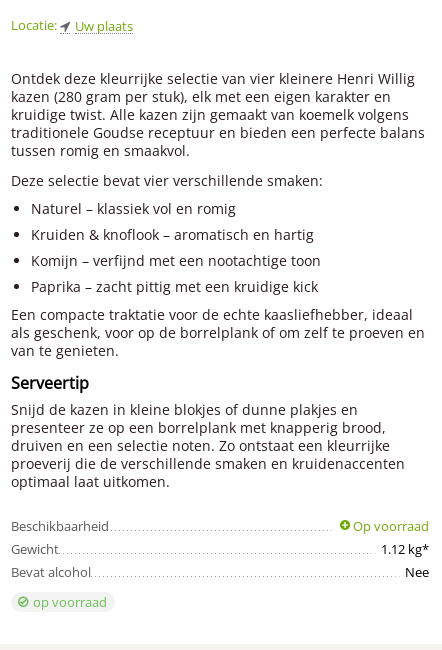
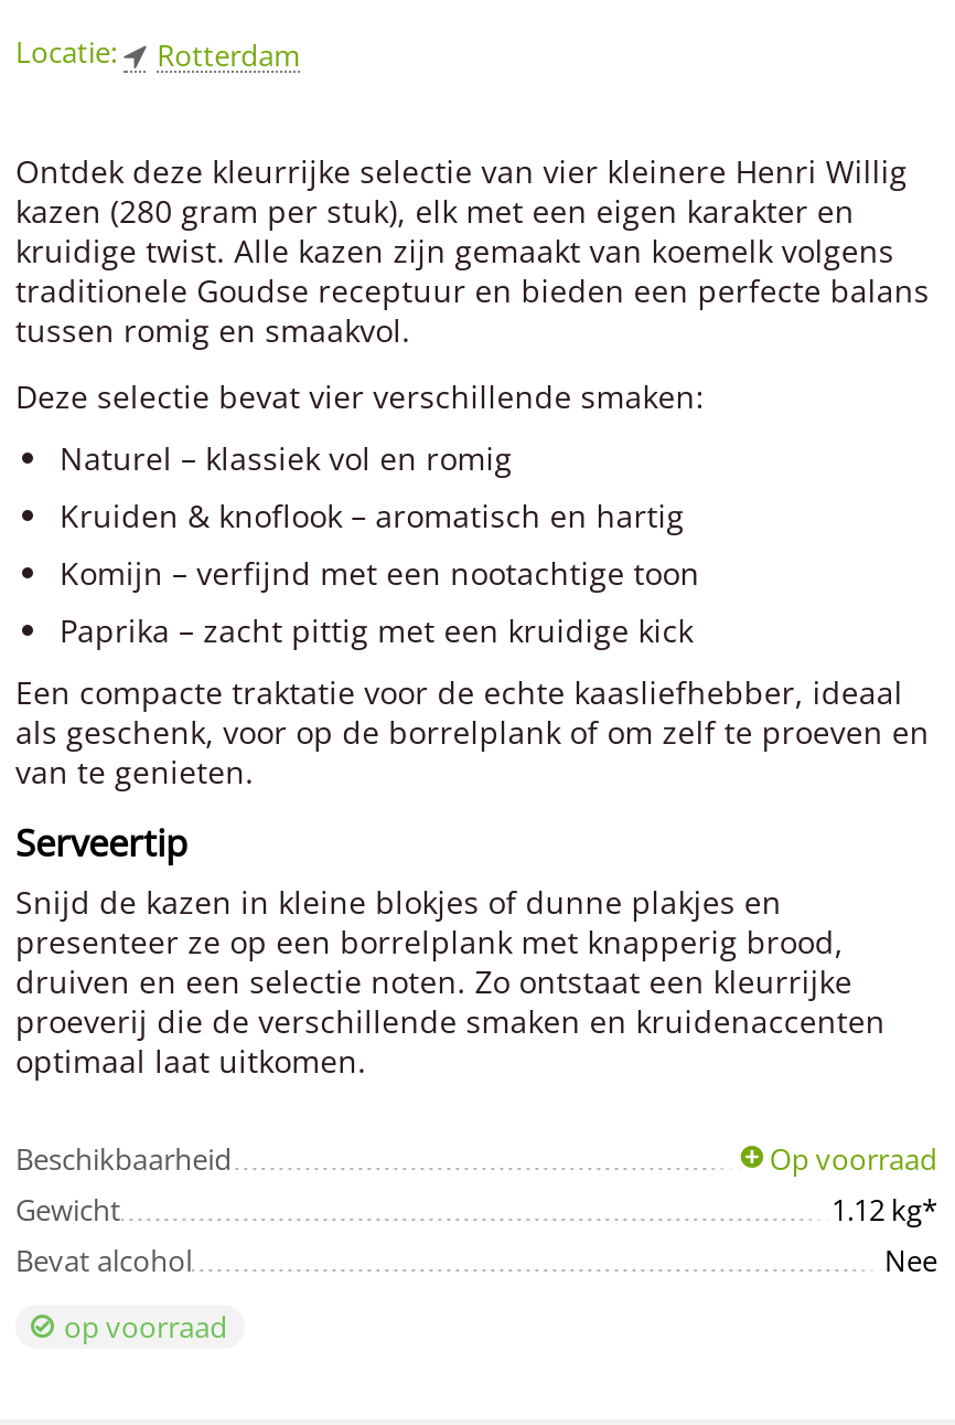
[75,17,133,35] Uw plaats -> [157,35,300,75] Rotterdam

